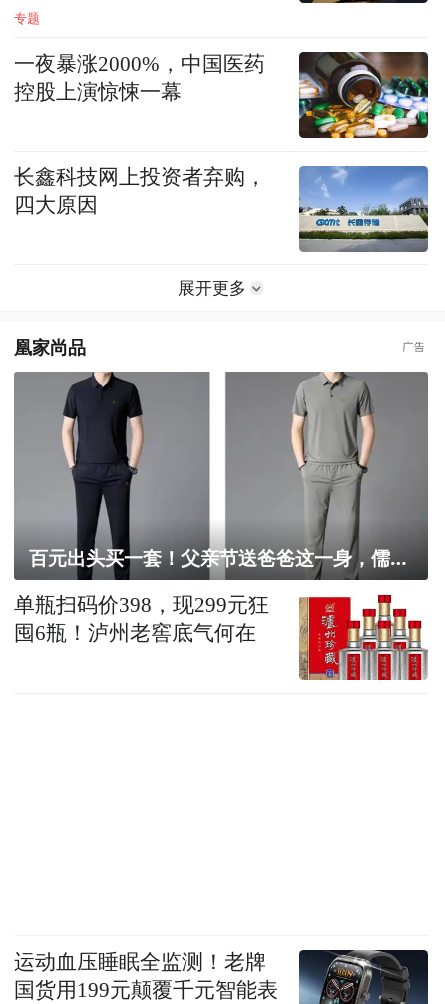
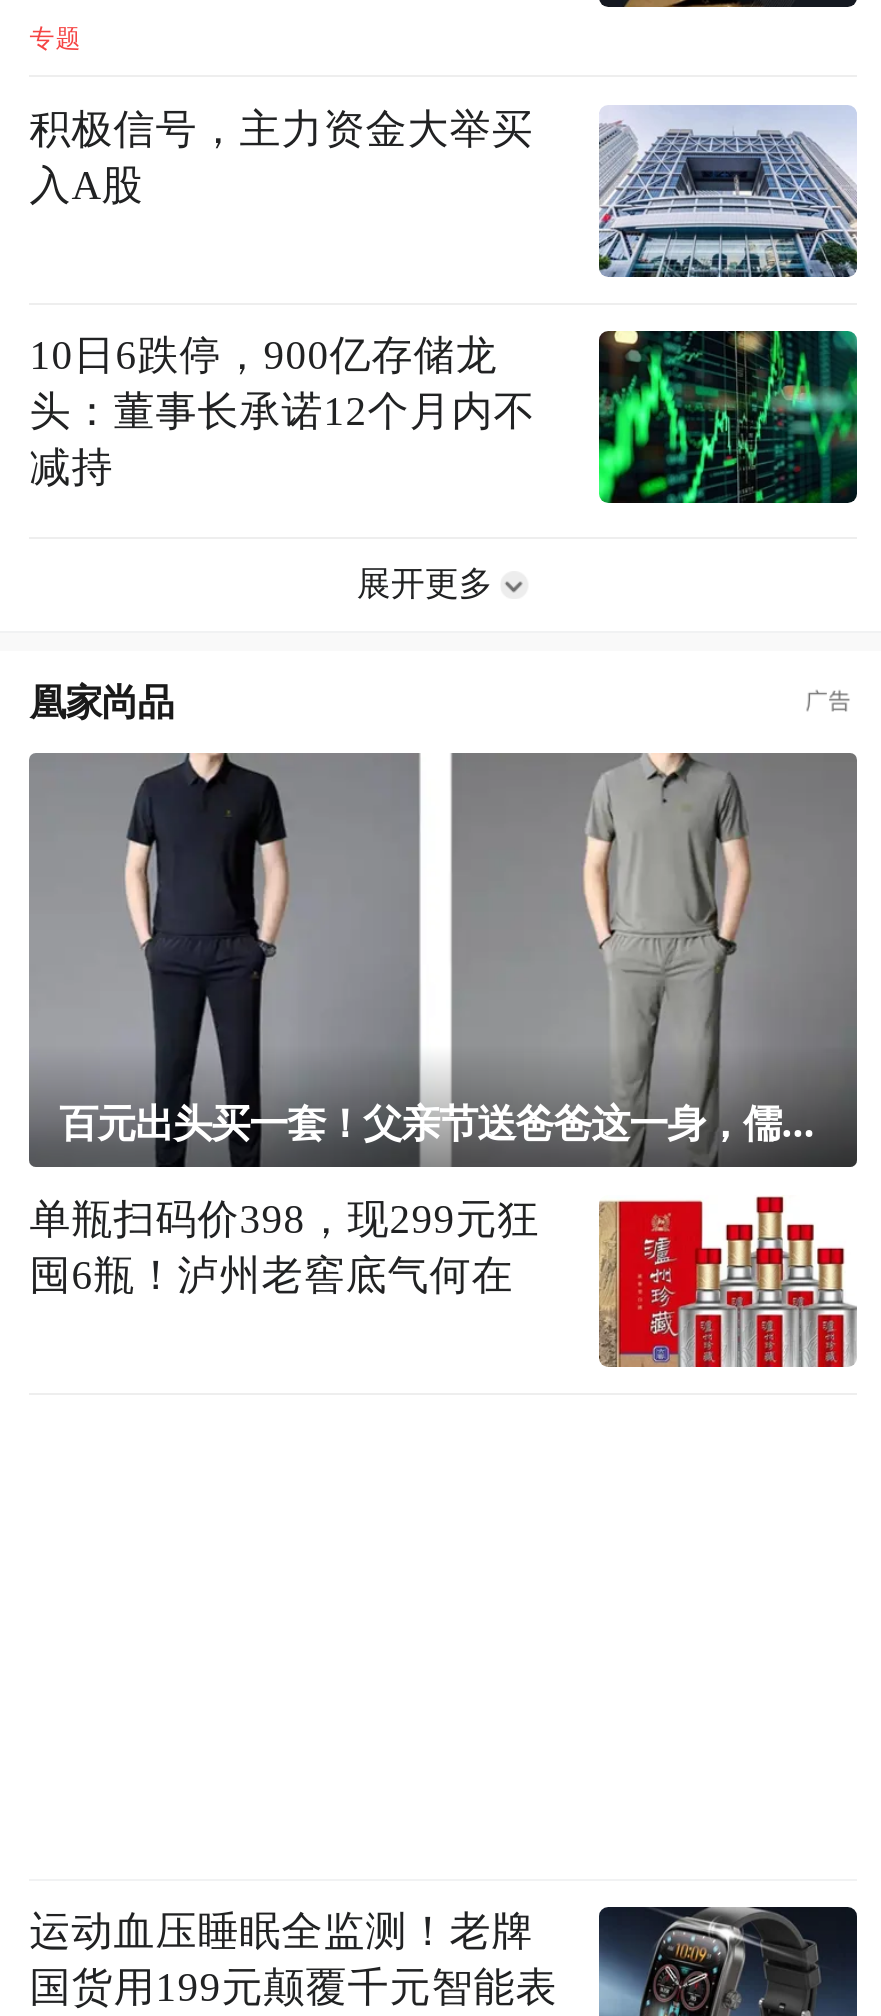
[14,51,429,139] [image] | 一夜暴涨2000%，中国医药 | 控股上演惊悚一幕 -> [29,104,859,280] [image] | 积极信号，主力资金大举买 | 入A股
[14,165,429,253] [image] | 长鑫科技网上投资者弃购， | 四大原因 -> [29,330,859,506] [image] | 10日6跌停，900亿存储龙 | 头：董事长承诺12个月内不 | 减持

